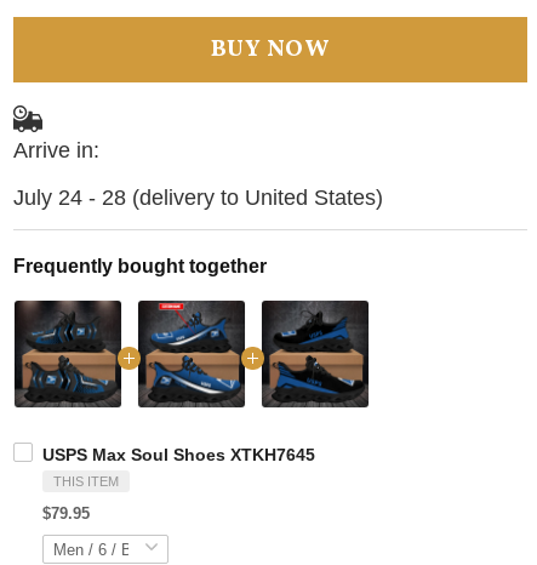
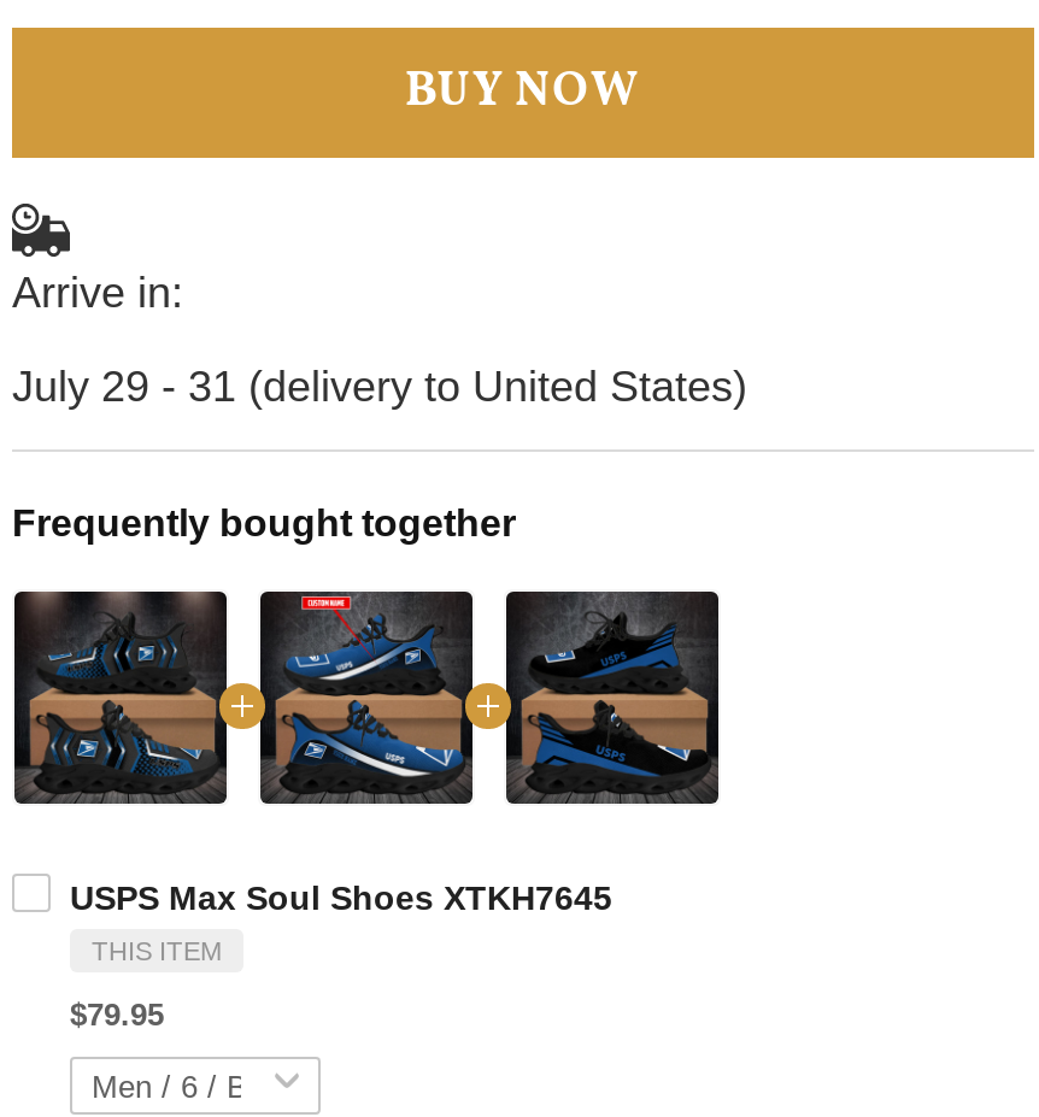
[13,186,383,210] July 24 - 28 (delivery to United States) -> [12,363,747,411] July 29 - 31 (delivery to United States)

